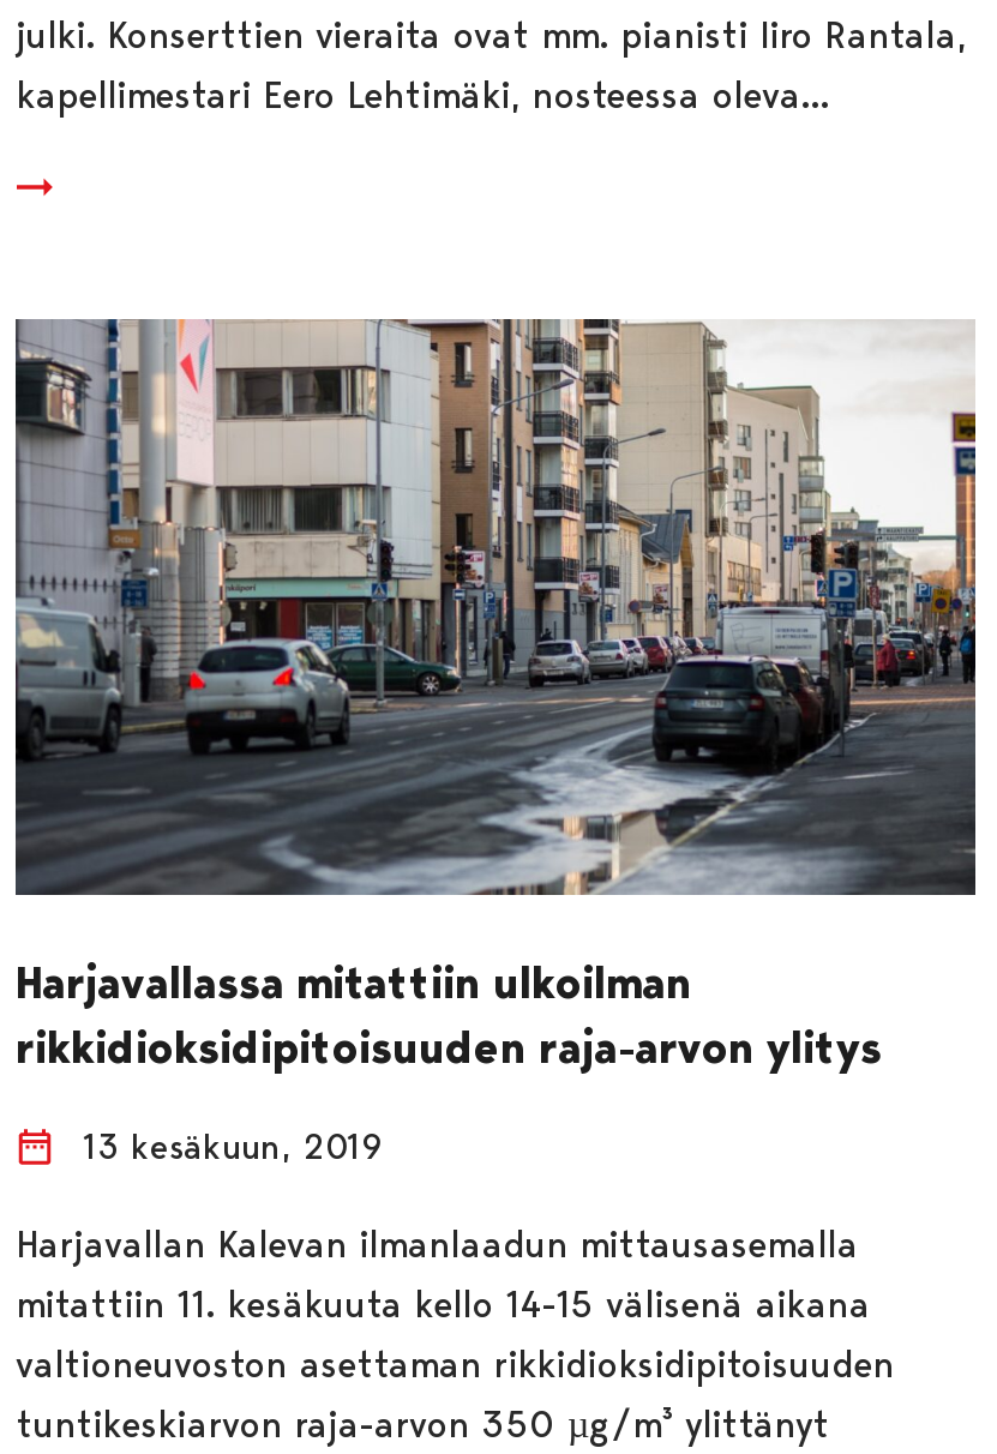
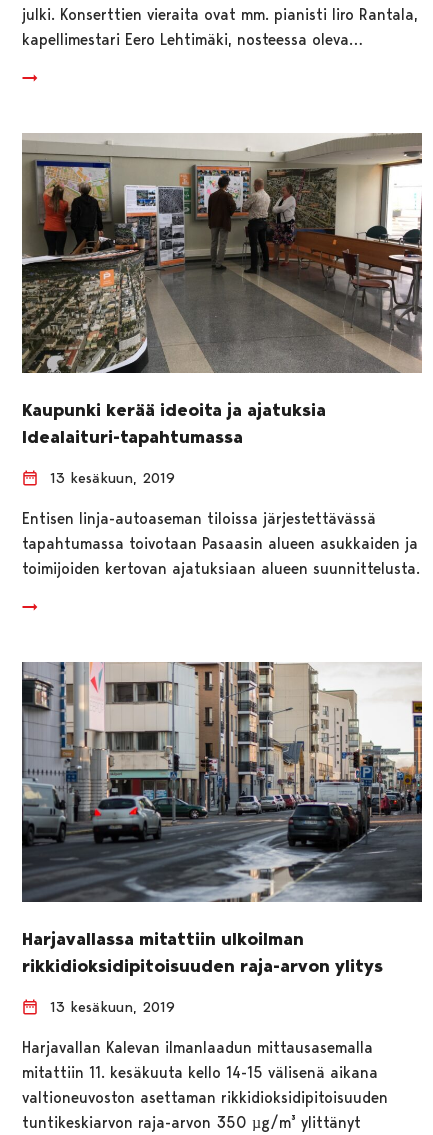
none -> [21,133,423,578] [image] | Kaupunki kerää ideoita ja ajatuksia | Idealaituri-tapahtumassa | 13 kesäkuun, 2019 | Entisen linja-autoaseman tiloissa järjestettävässä | tapahtumassa toivotaan Pasaasin alueen asukkaiden ja | toimijoiden kertovan ajatuksiaan alueen suunnittelusta.

